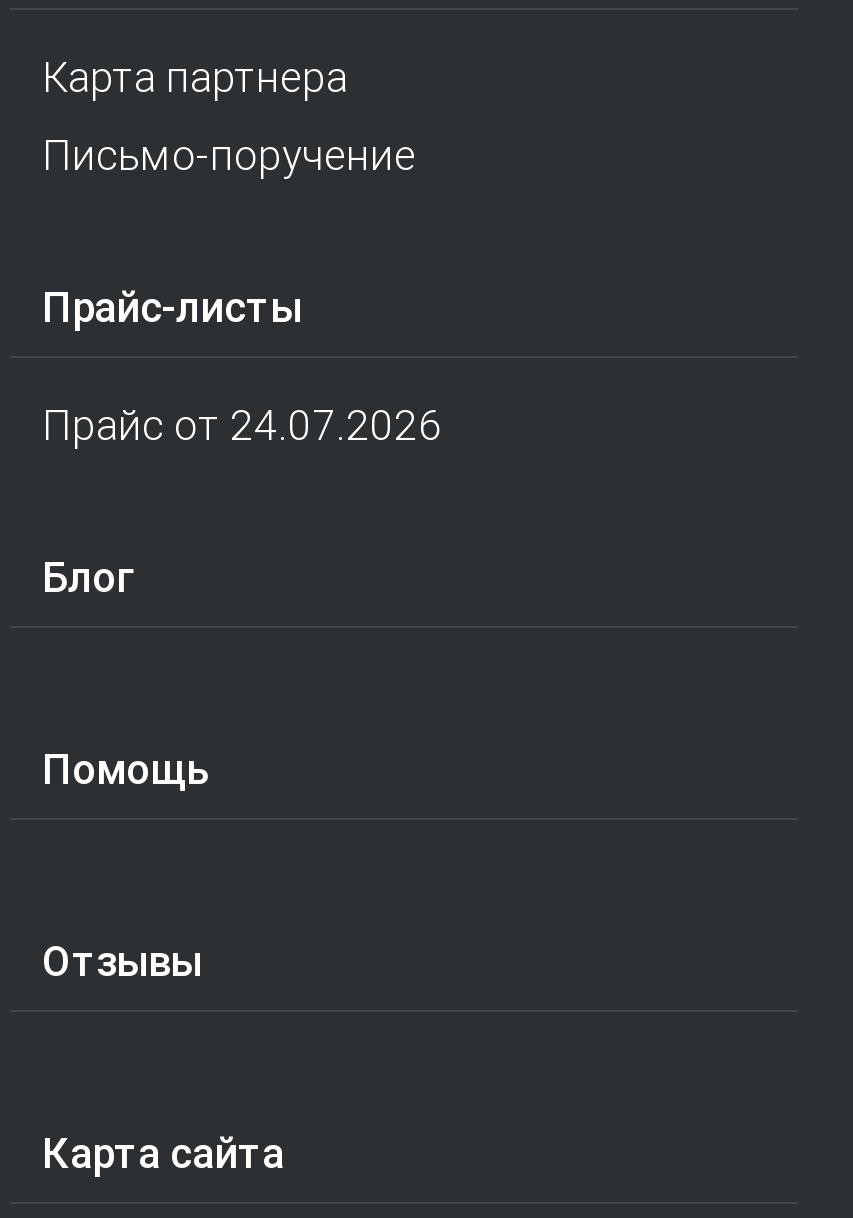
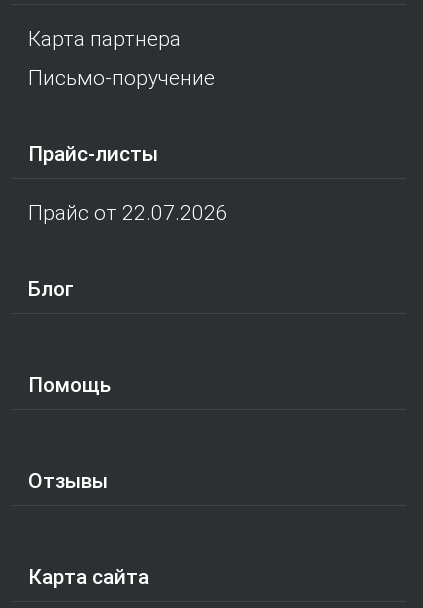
[42,401,442,449] Прайс от 24.07.2026 -> [28,201,228,225] Прайс от 22.07.2026

